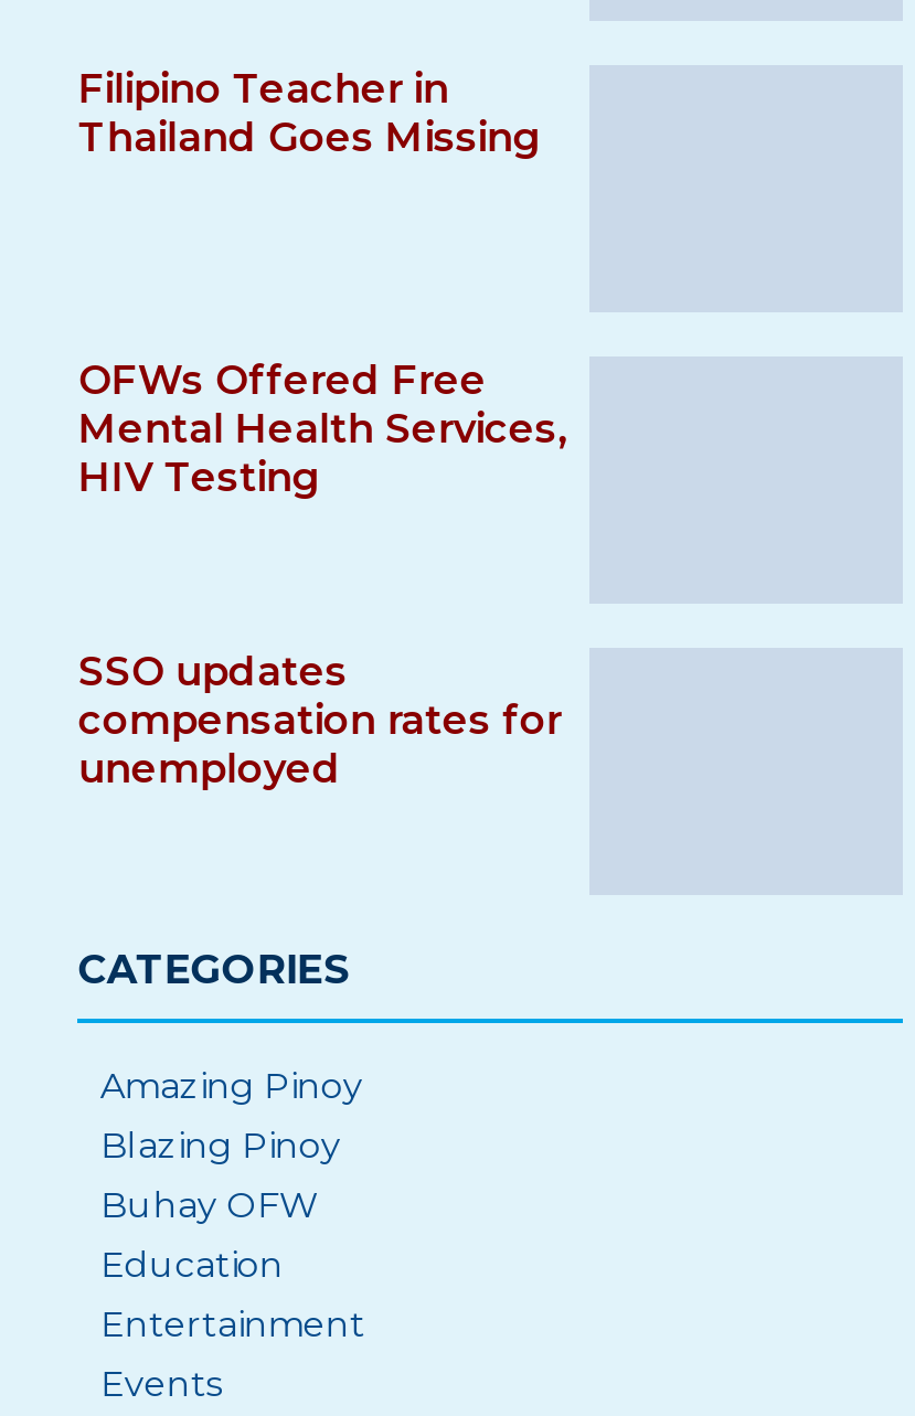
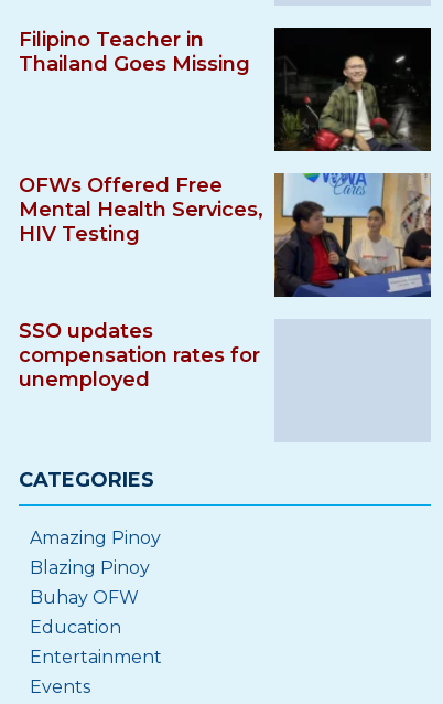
none -> [273,26,432,152] [image]
none -> [273,172,432,298] [image]

